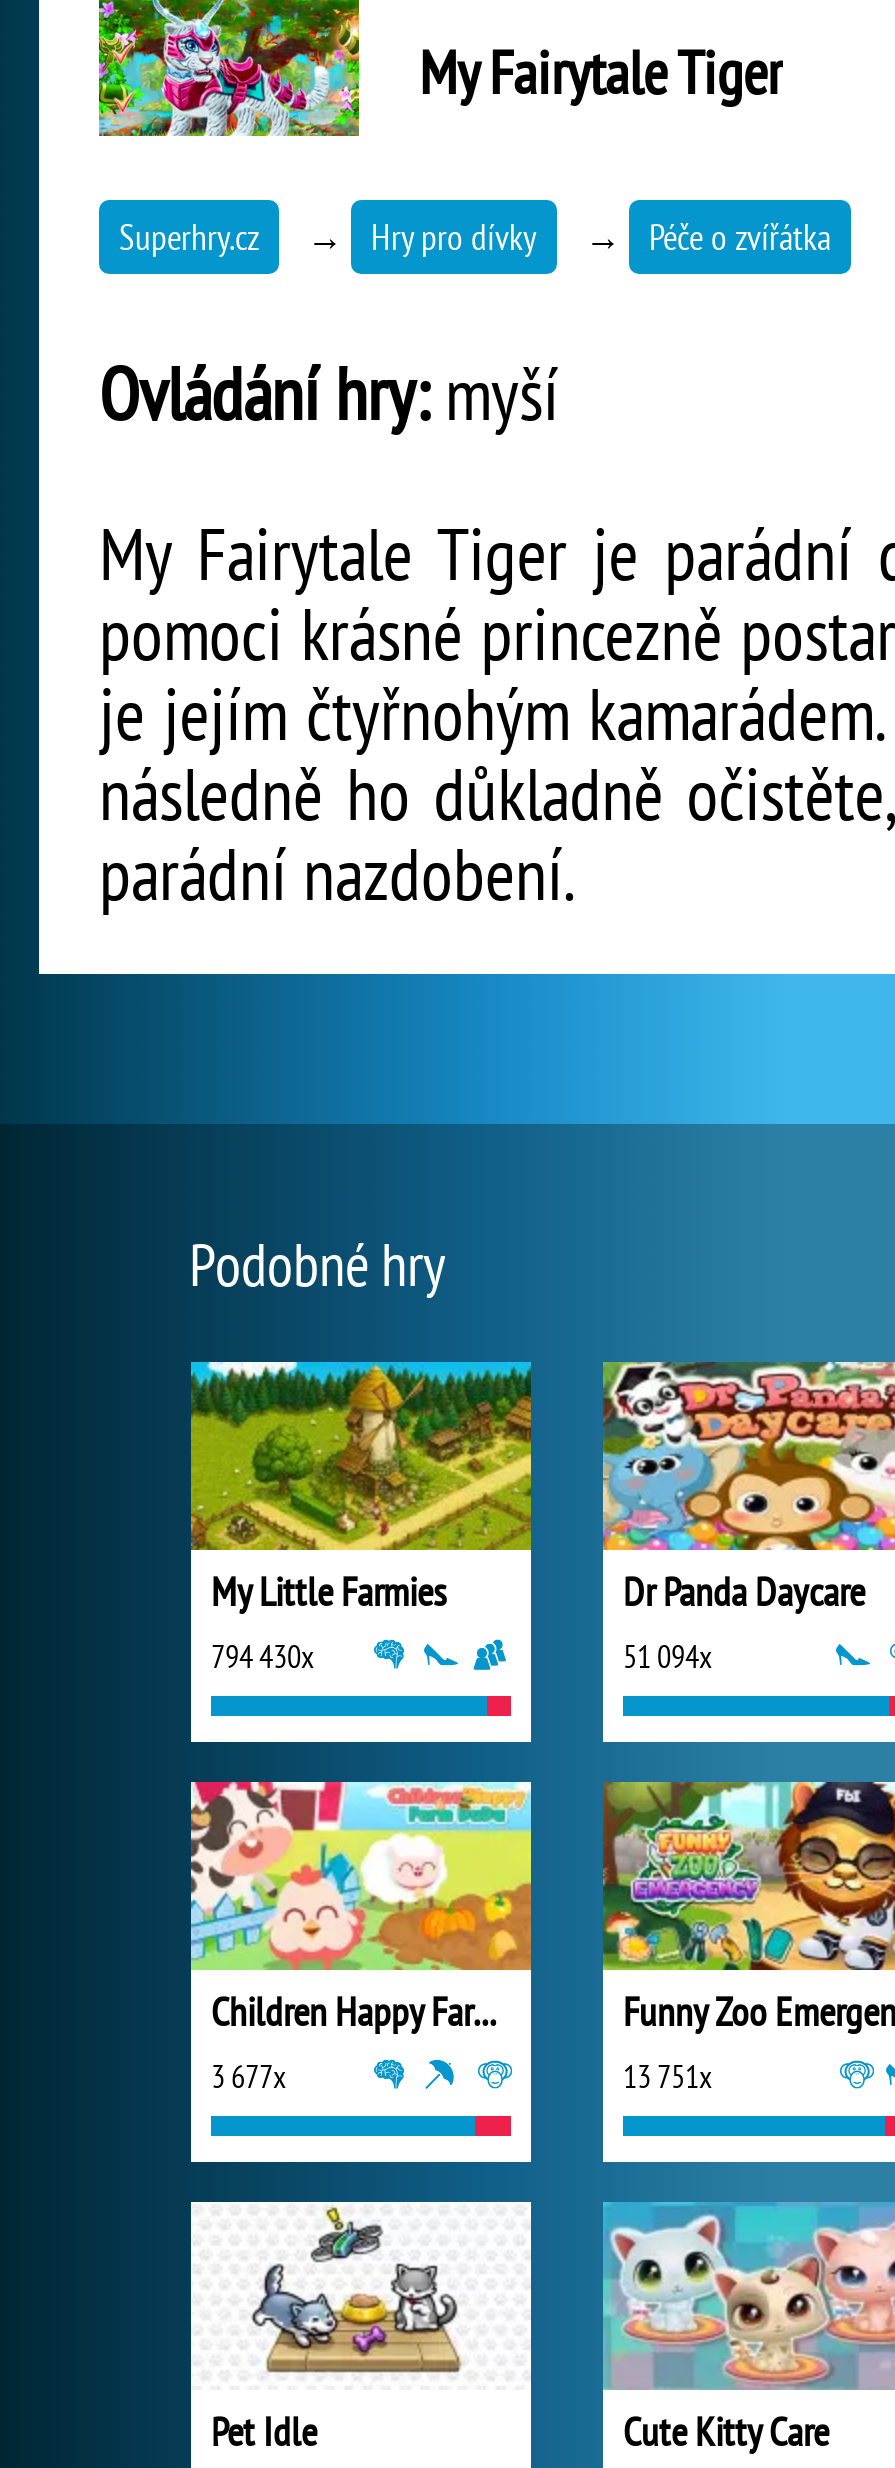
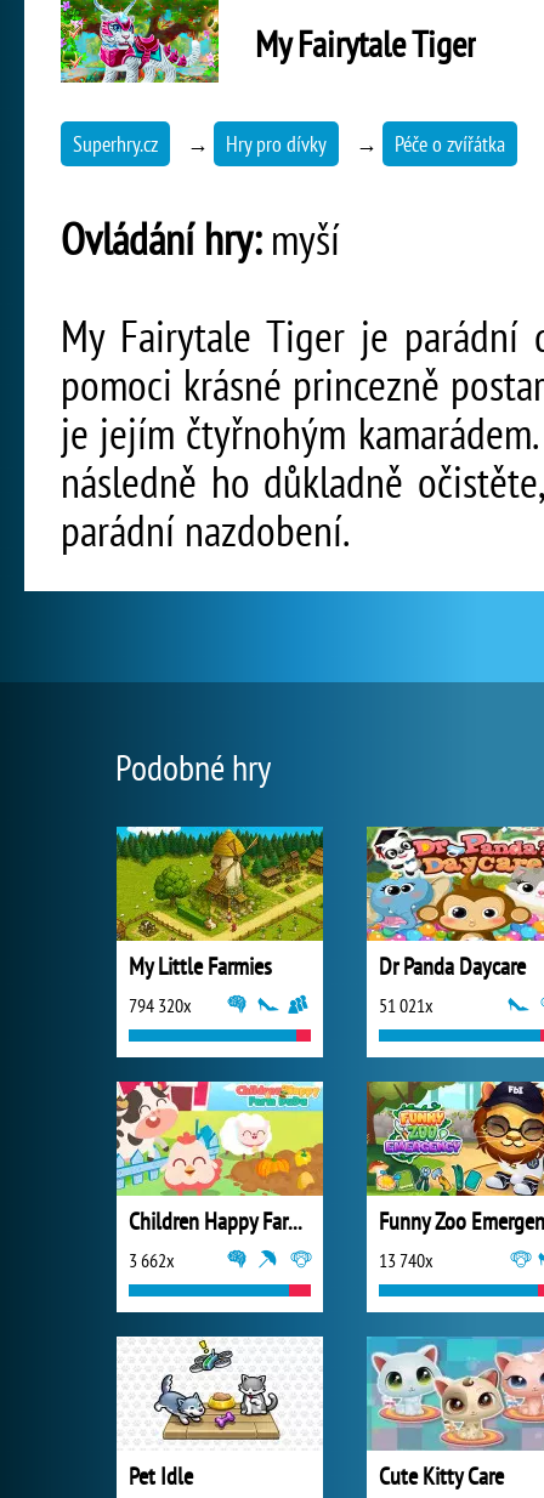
[211,1636,315,1676] 794 430x -> [129,993,192,1017] 794 320x
[623,1636,713,1676] 51 094x -> [379,993,433,1017] 51 021x
[211,2056,713,2096] 3 677x | 13 751x -> [129,1248,433,1272] 3 662x | 13 740x

